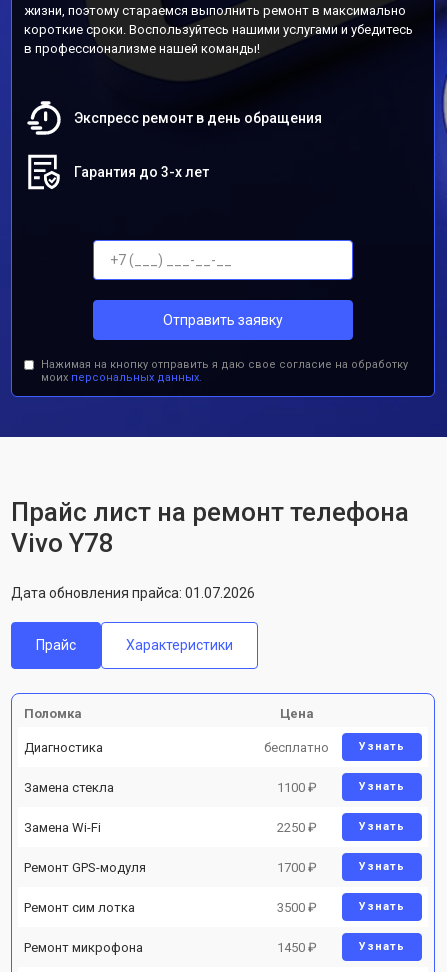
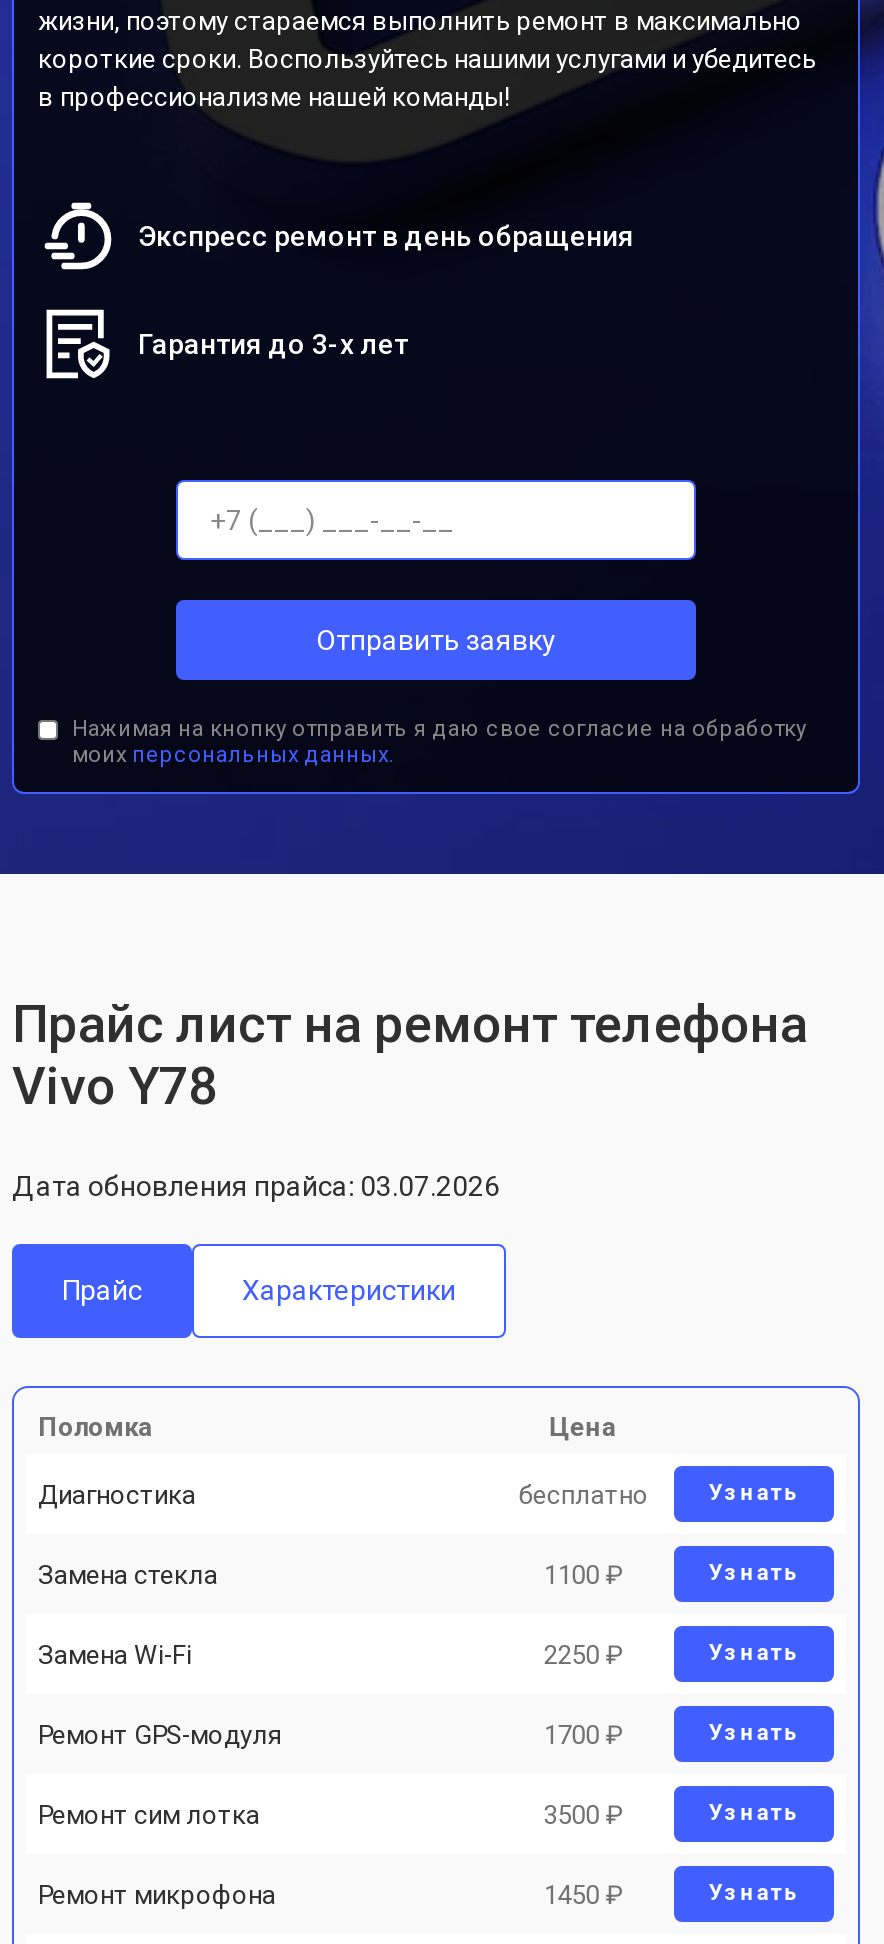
[11,585,255,601] Дата обновления прайса: 01.07.2026 -> [12,1170,500,1202] Дата обновления прайса: 03.07.2026

